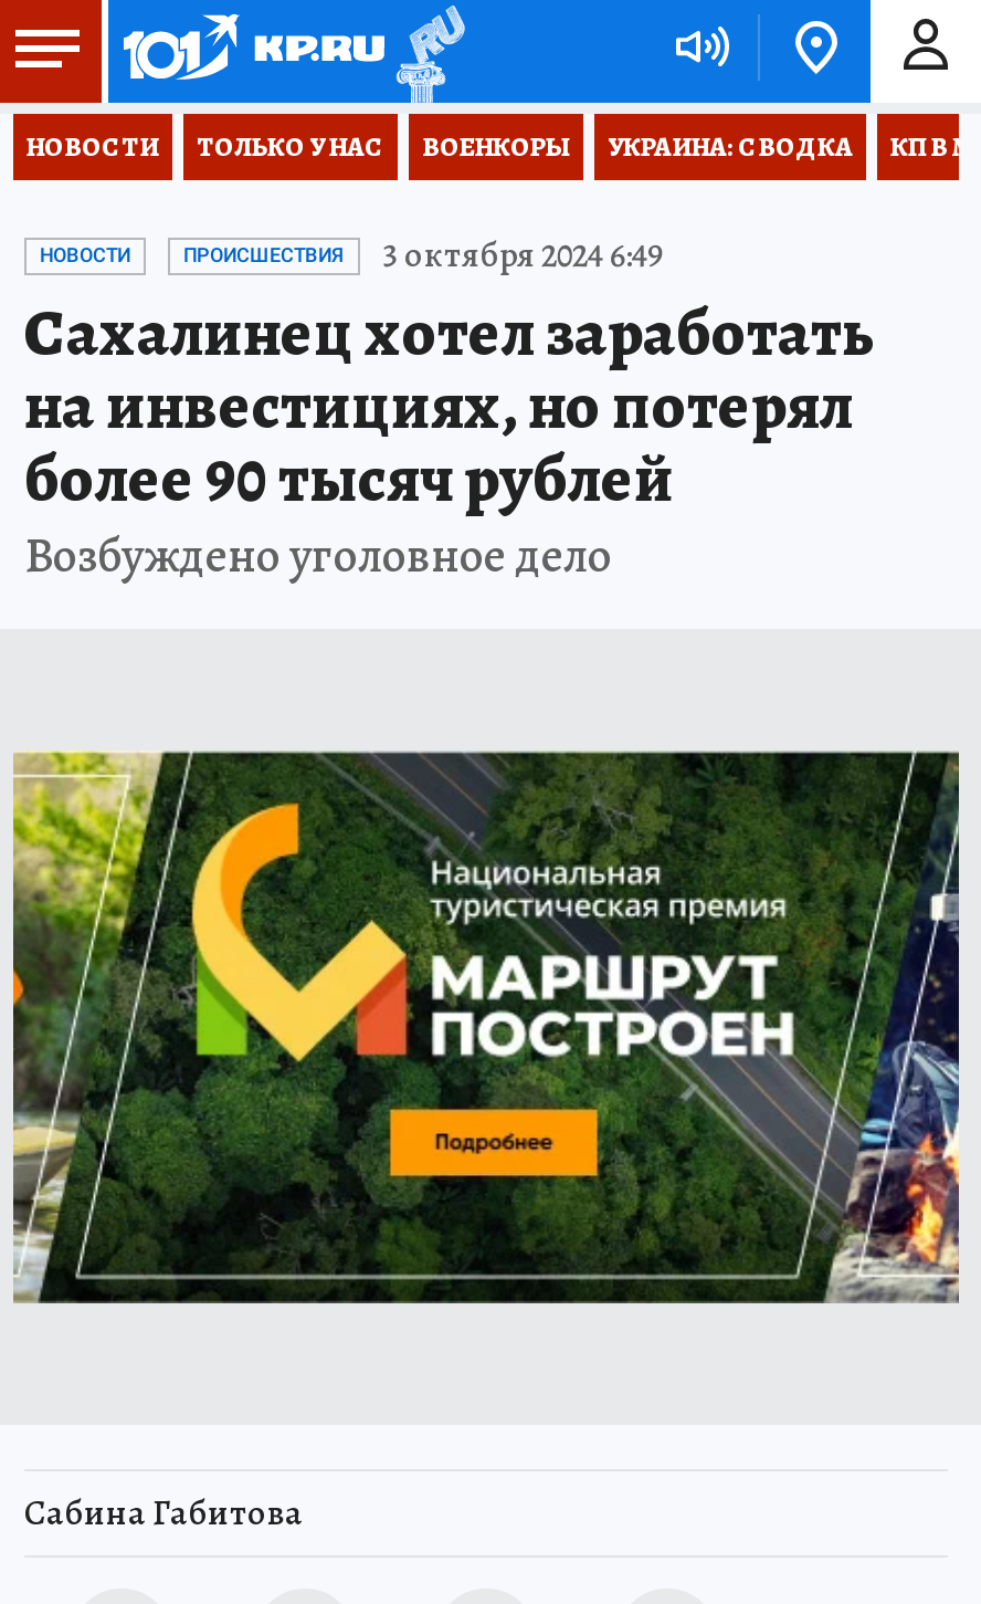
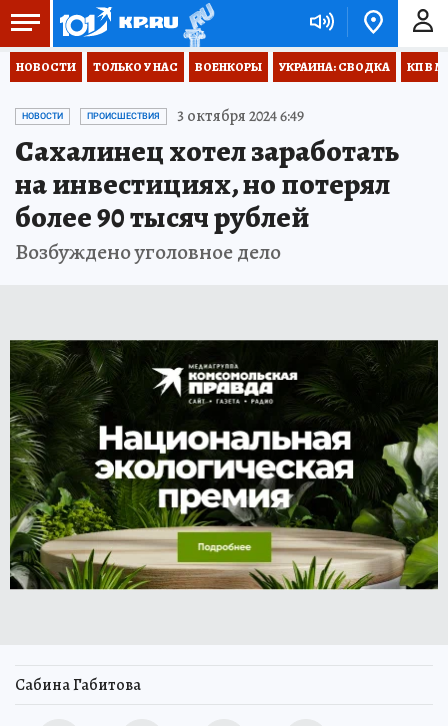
[11,751,961,1306] [image] -> [9,339,439,590] [image]

